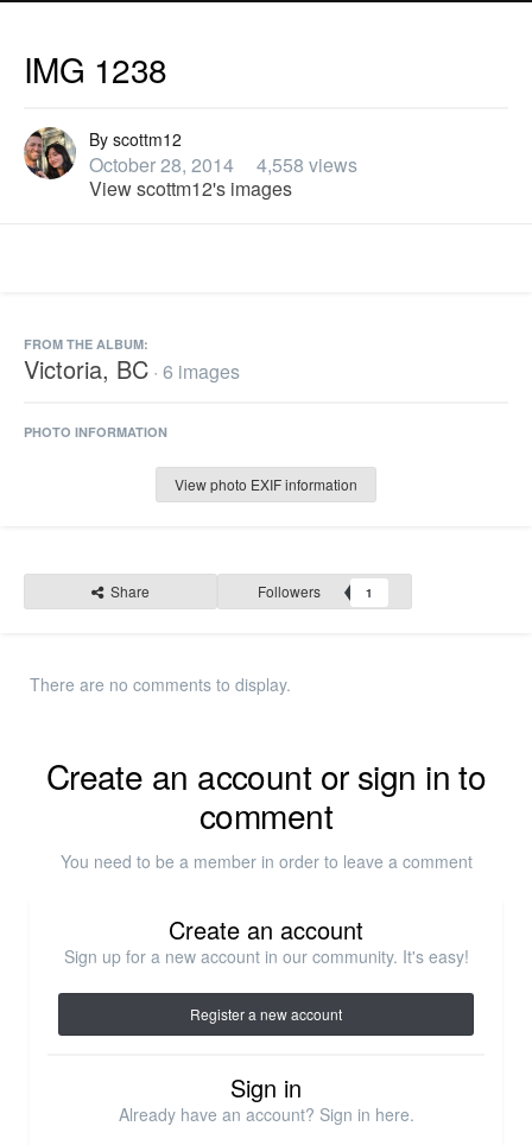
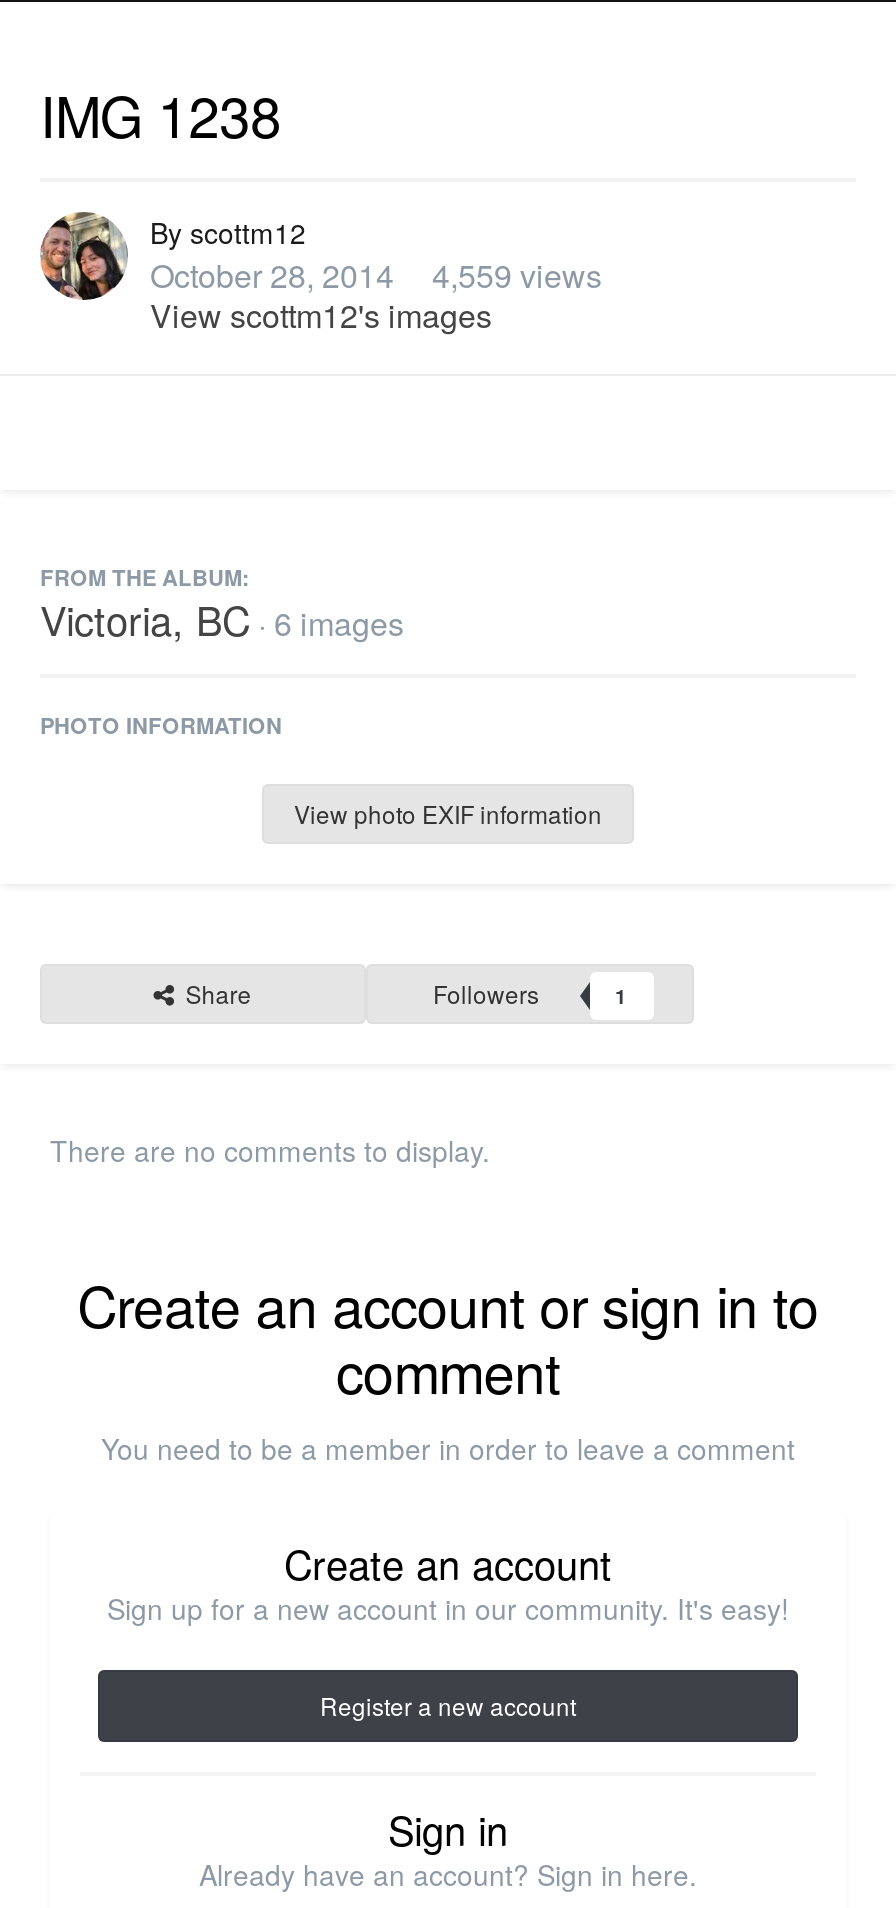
[89,151,357,178] October 28, 2014 4,558 views -> [150,252,602,298] October 28, 2014 4,559 views

